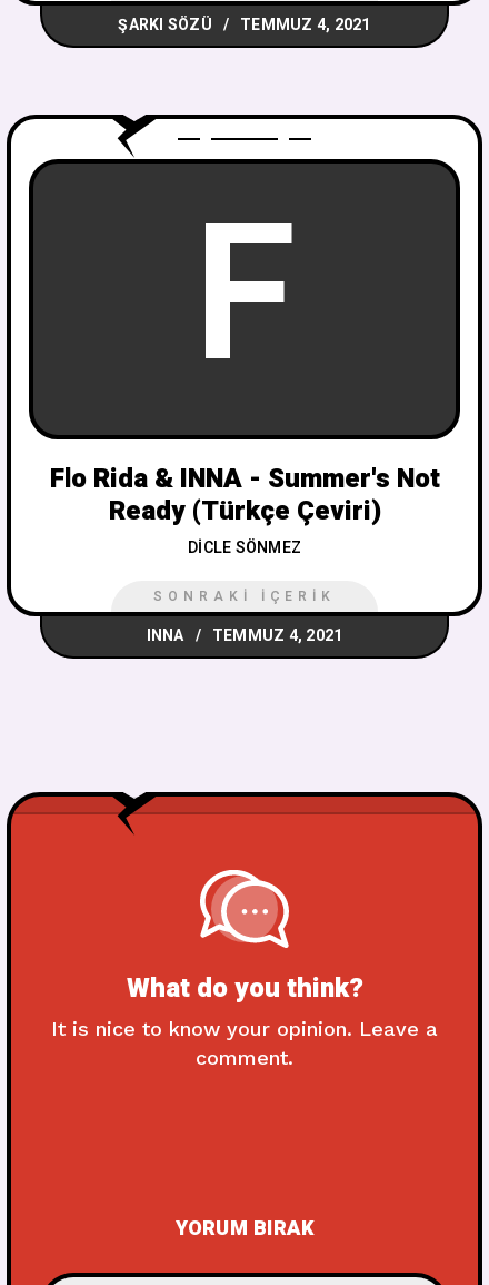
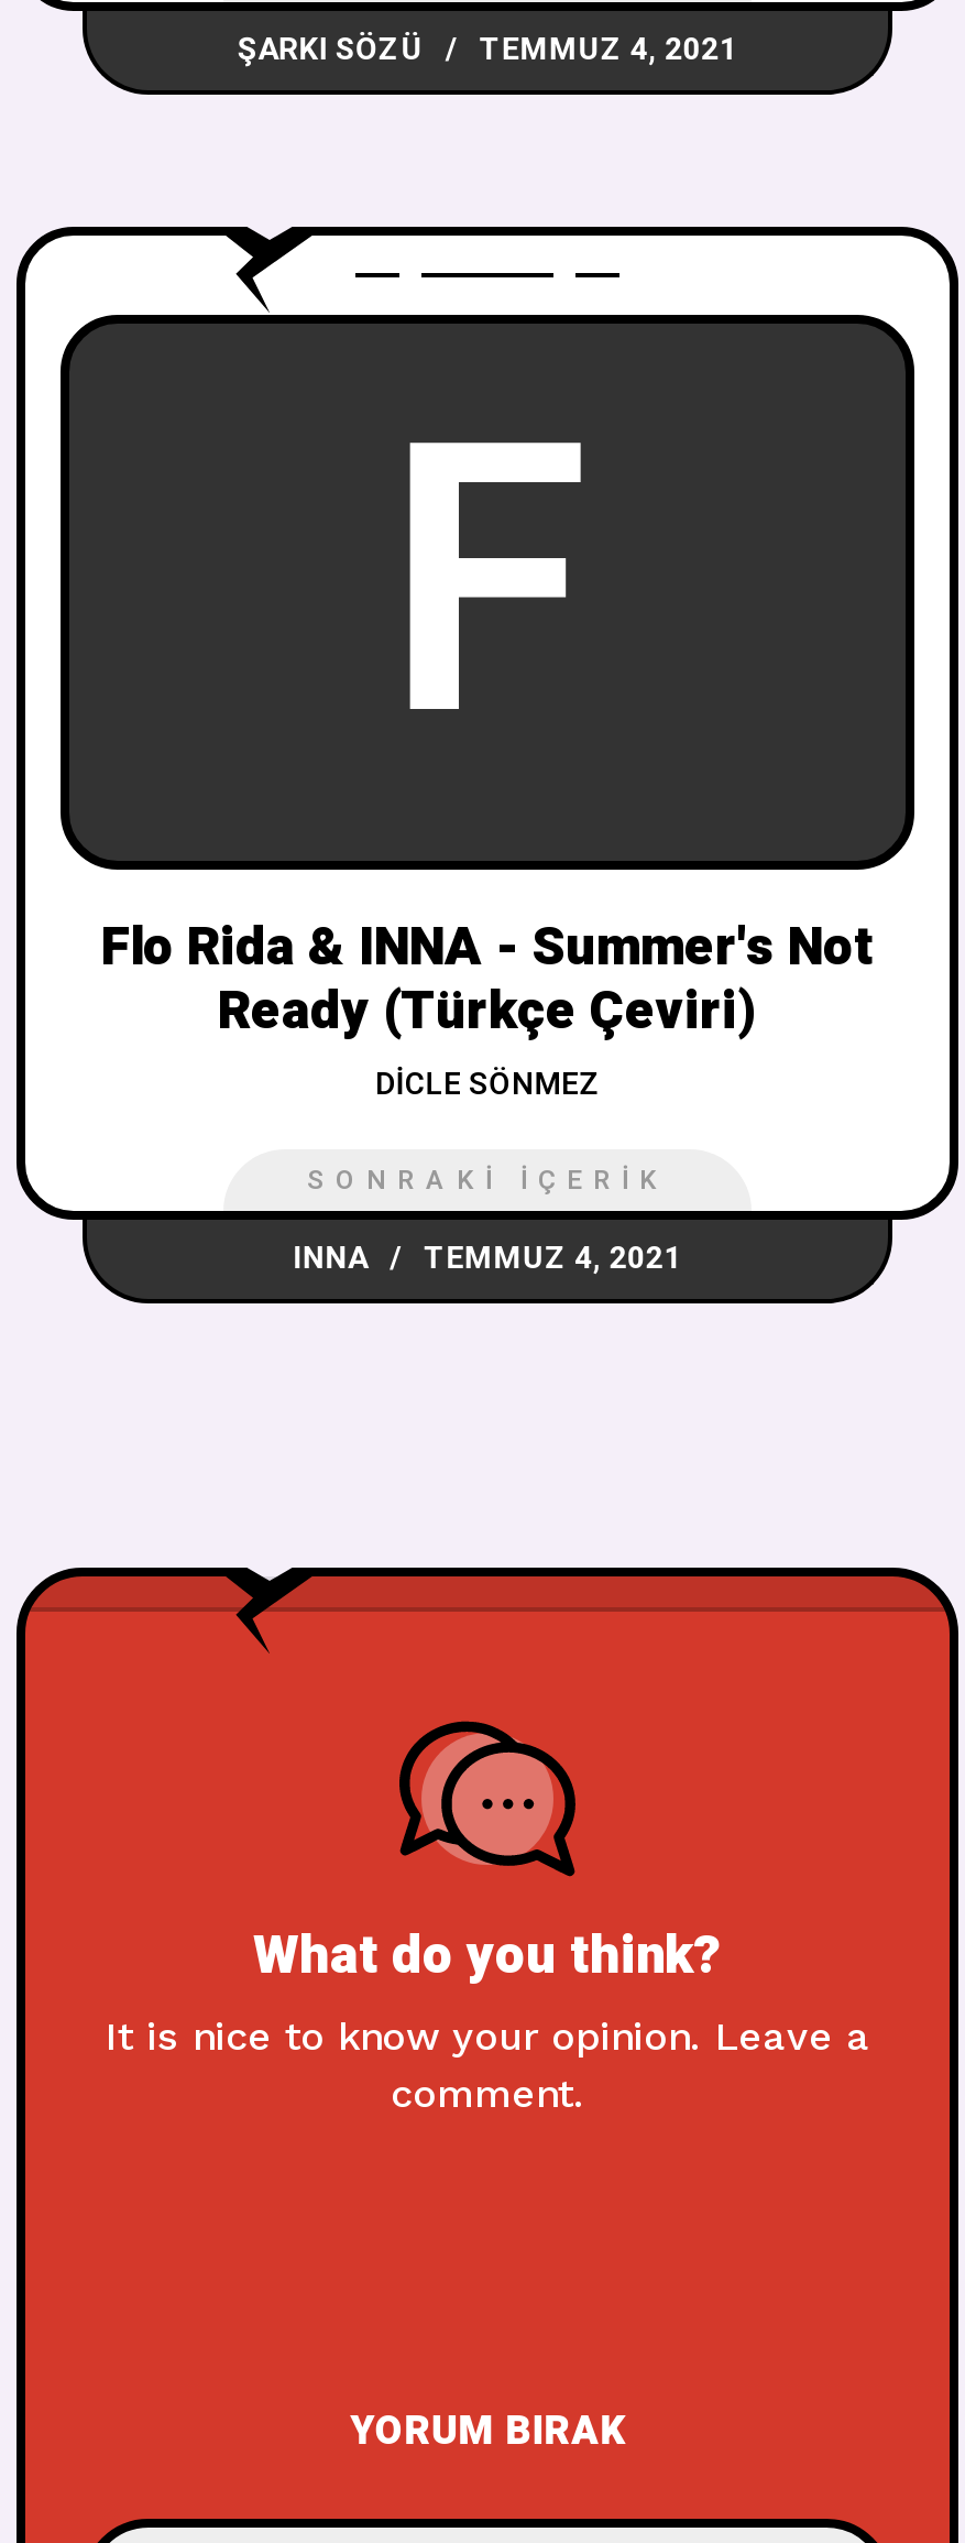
[199,869,290,949] [image] -> [397,1720,578,1878] [image]

